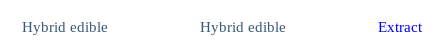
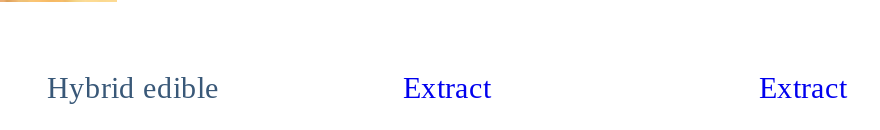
[200,18,286,34] Hybrid edible -> [403,71,491,103] Extract

